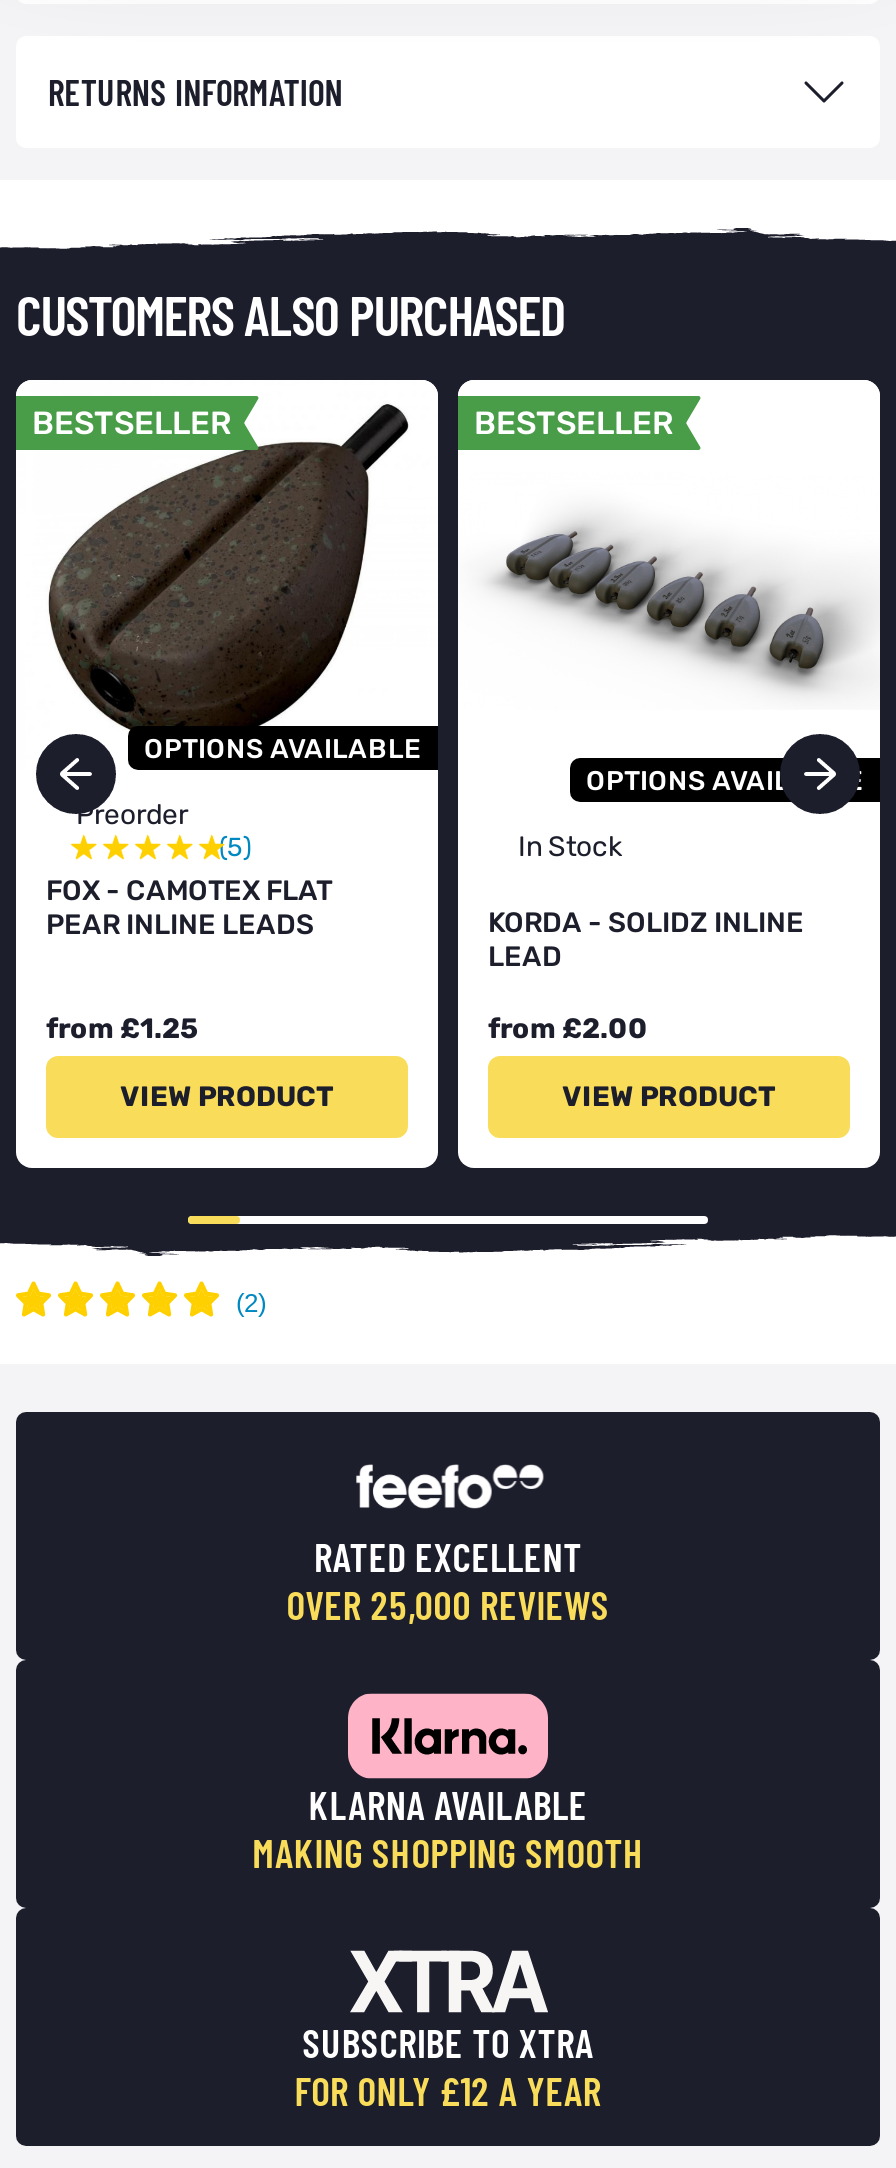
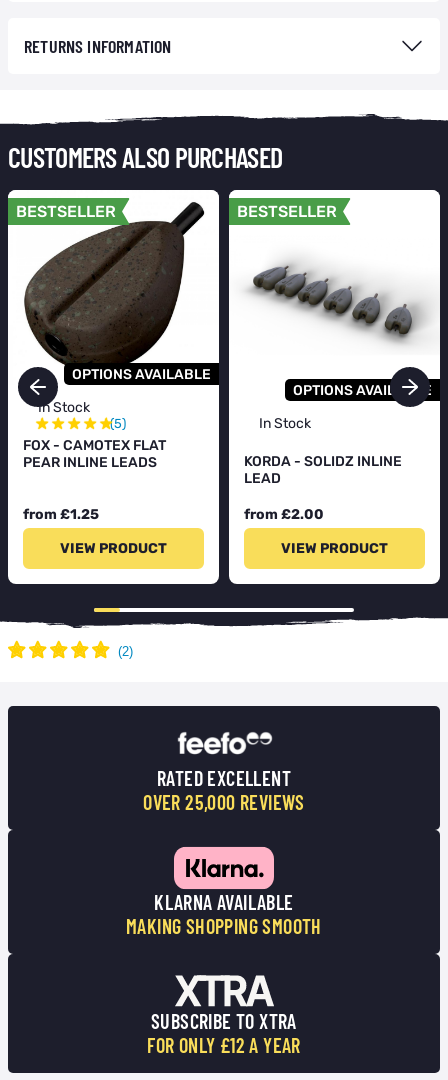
[76,798,188,832] Preorder -> [38,399,90,416] In Stock

